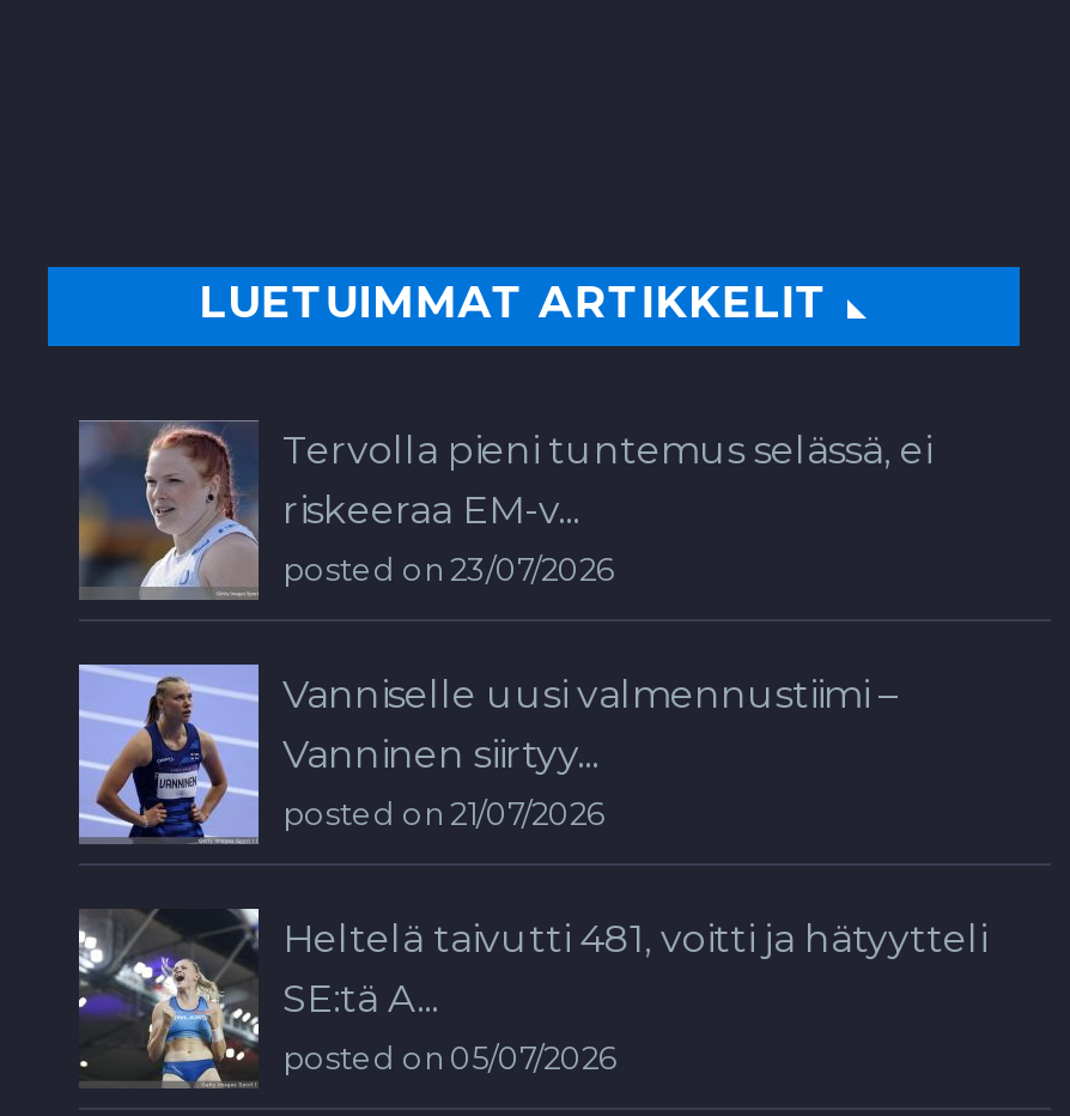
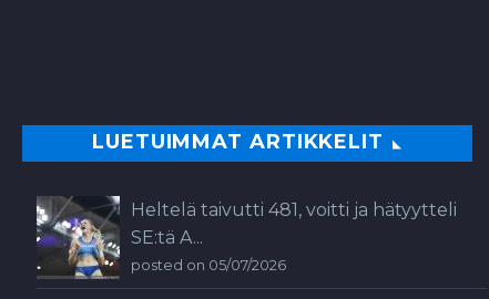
[77,418,931,832] [image] | Tervolla pieni tuntemus selässä, ei | riskeeraa EM-v... | posted on 23/07/2026 | Vanniselle uusi valmennustiimi – | Vanninen siirtyy... | posted on 21/07/2026 -> none
[77,662,249,847] [image] -> none

